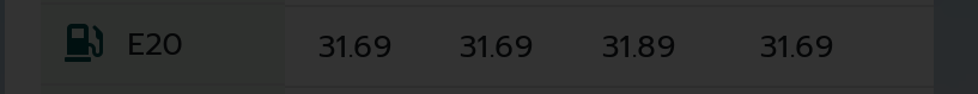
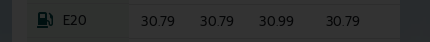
[318,23,393,68] 31.69 -> [141,12,176,31] 30.79
[459,23,534,68] 31.69 -> [200,12,235,31] 30.79
[602,23,677,68] 31.89 -> [259,12,295,31] 30.99
[760,23,835,68] 31.69 -> [326,12,360,31] 30.79

